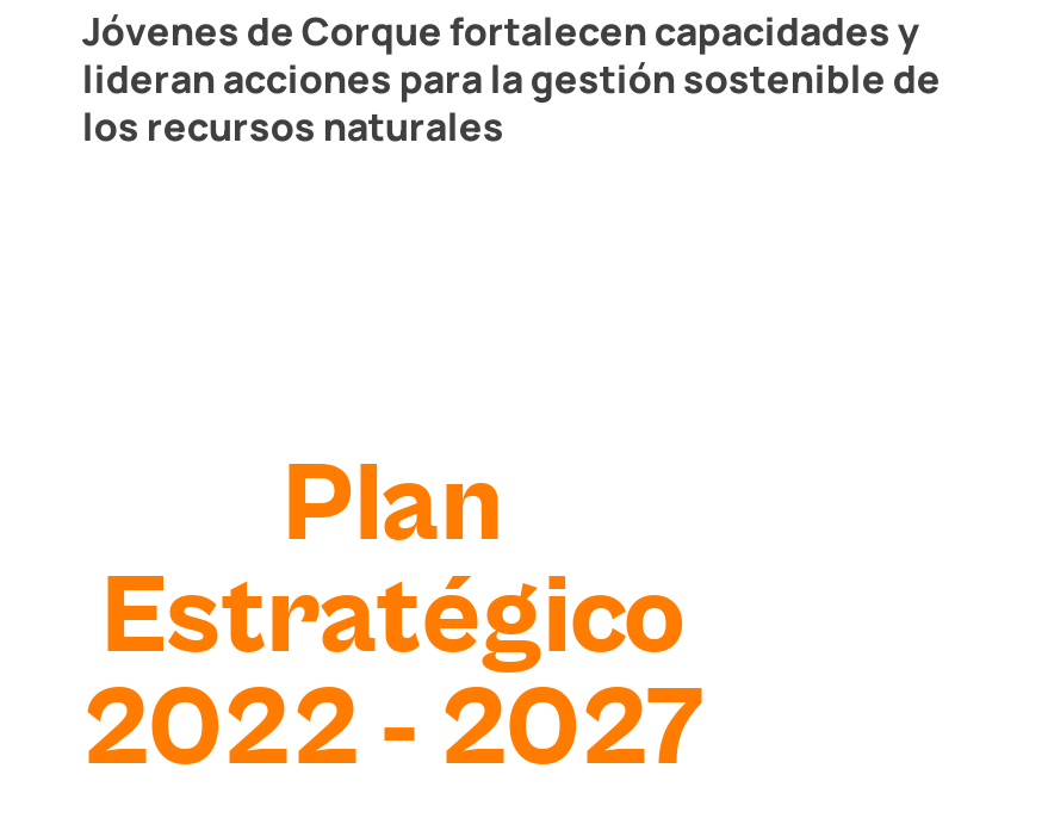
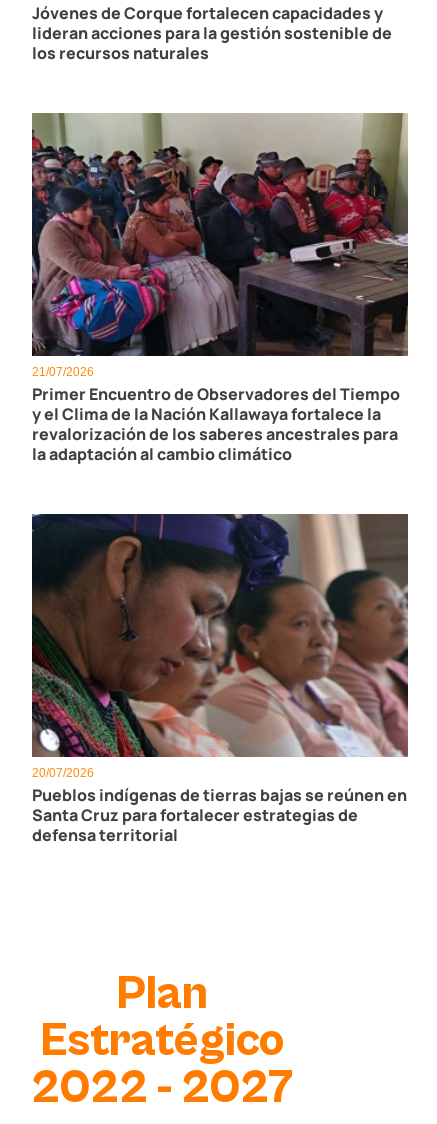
none -> [31,112,409,465] [image] | 21/07/2026 | Primer Encuentro de Observadores del Tiempo | y el Clima de la Nación Kallawaya fortalece la | revalorización de los saberes ancestrales para | la adaptación al cambio climático
none -> [31,513,409,846] [image] | 20/07/2026 | Pueblos indígenas de tierras bajas se reúnen en | Santa Cruz para fortalecer estrategias de | defensa territorial

